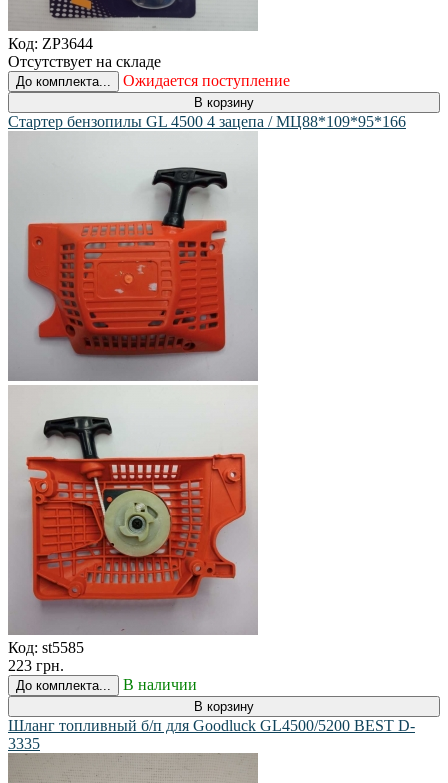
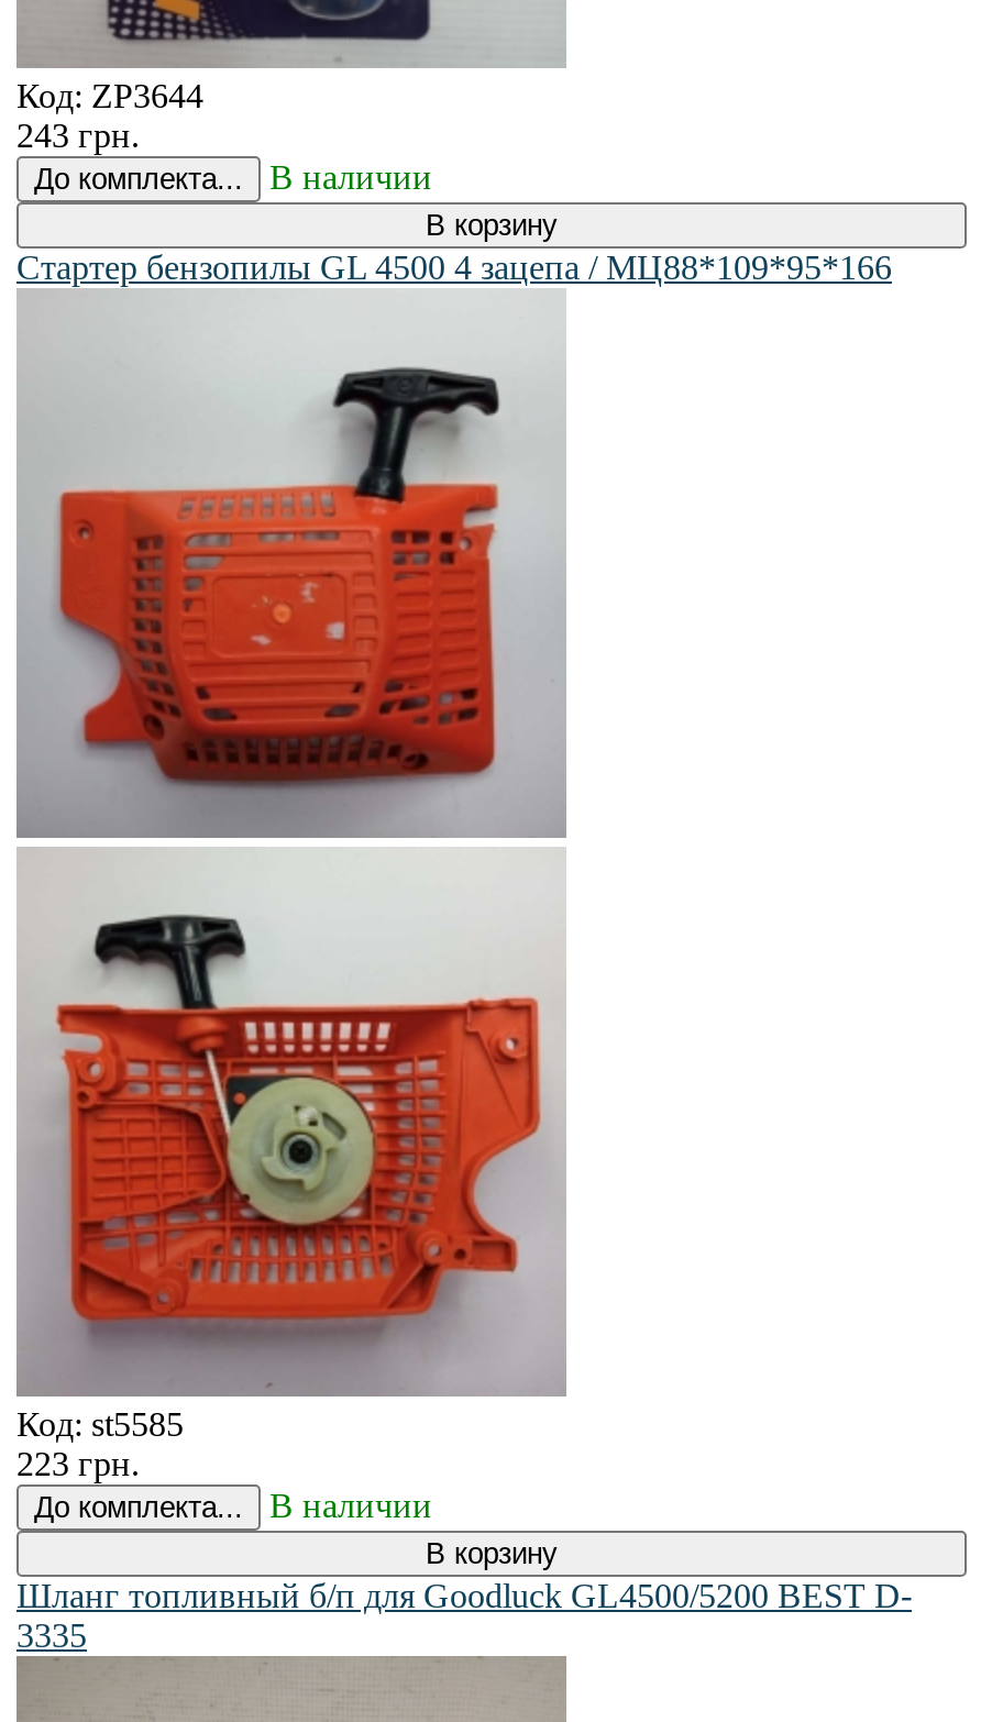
[8,53,161,70] Отсутствует на складе -> [16,116,140,154] 243 грн.
[123,72,290,89] Ожидается поступление -> [269,158,432,196] В наличии

